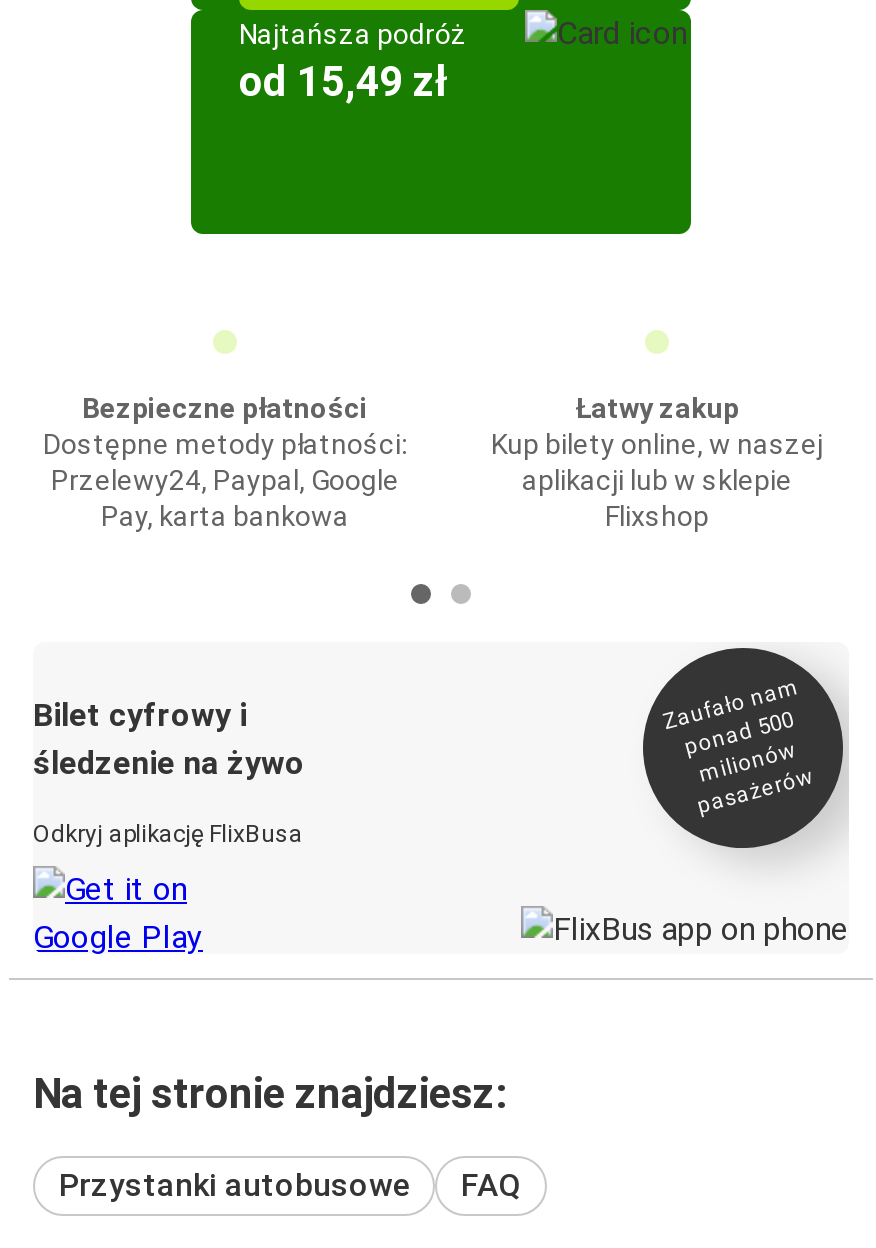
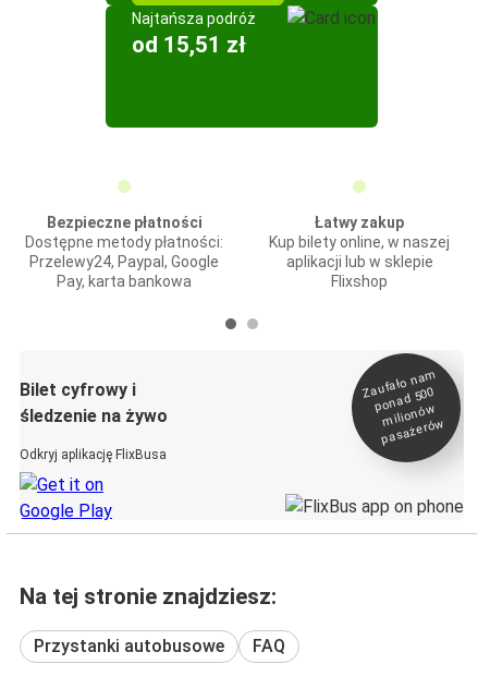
[239,58,449,106] od 15,49 zł -> [132,32,246,58] od 15,51 zł

